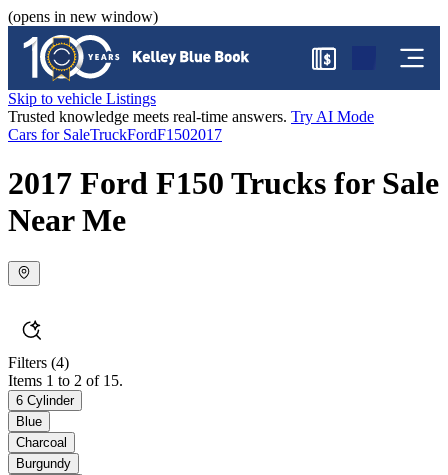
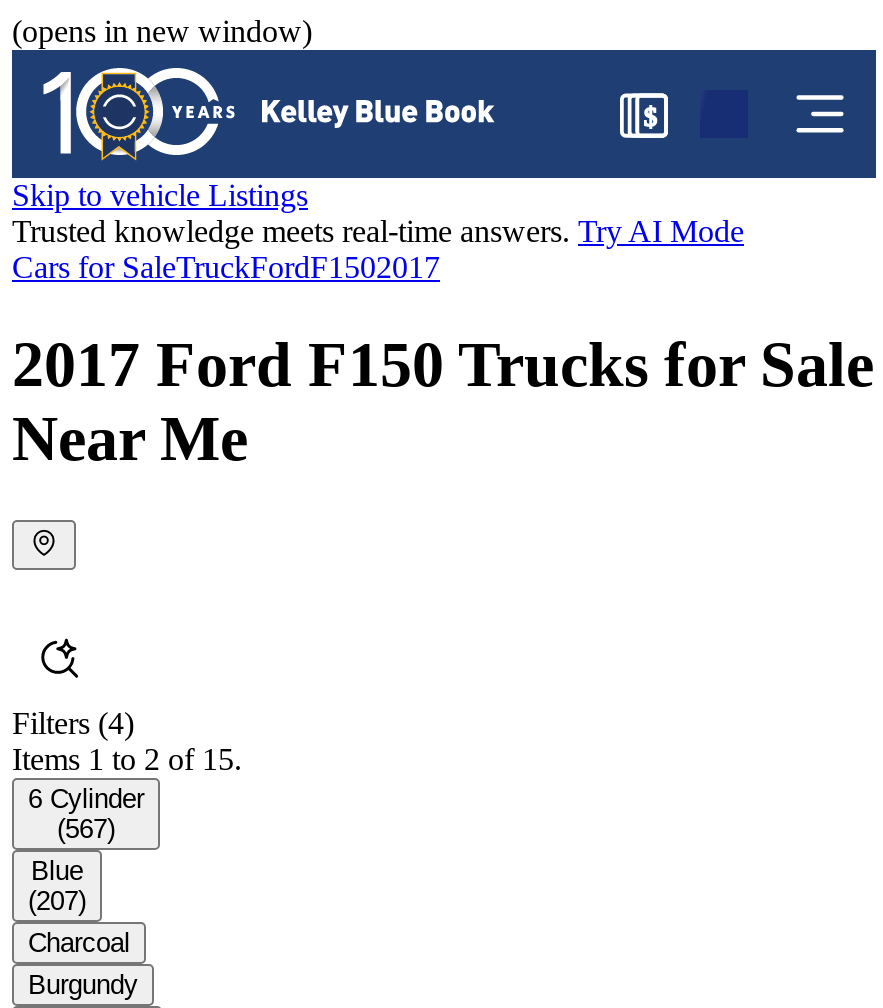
none -> [57,814,115,844] (567)
none -> [28,886,86,916] (207)

